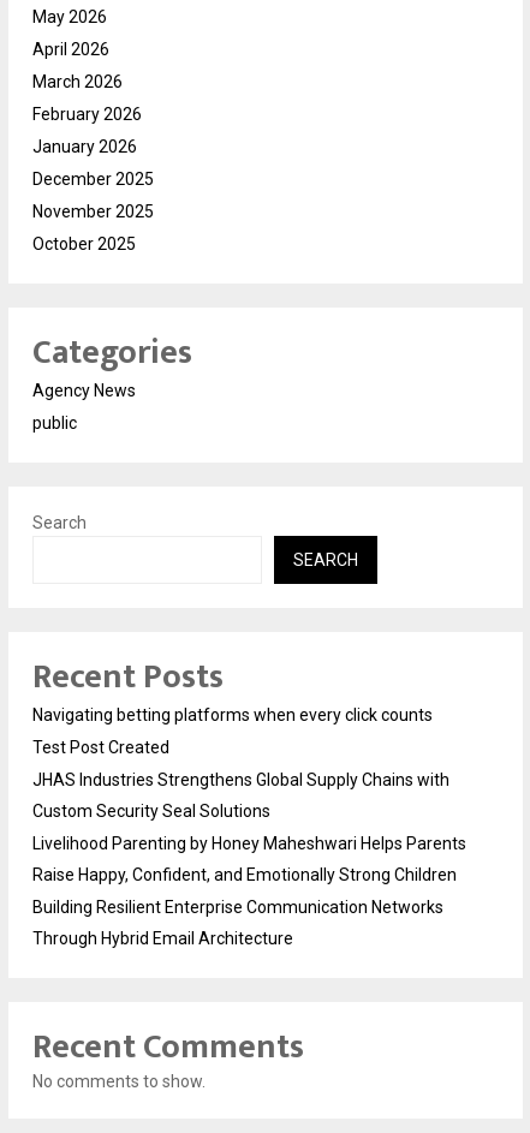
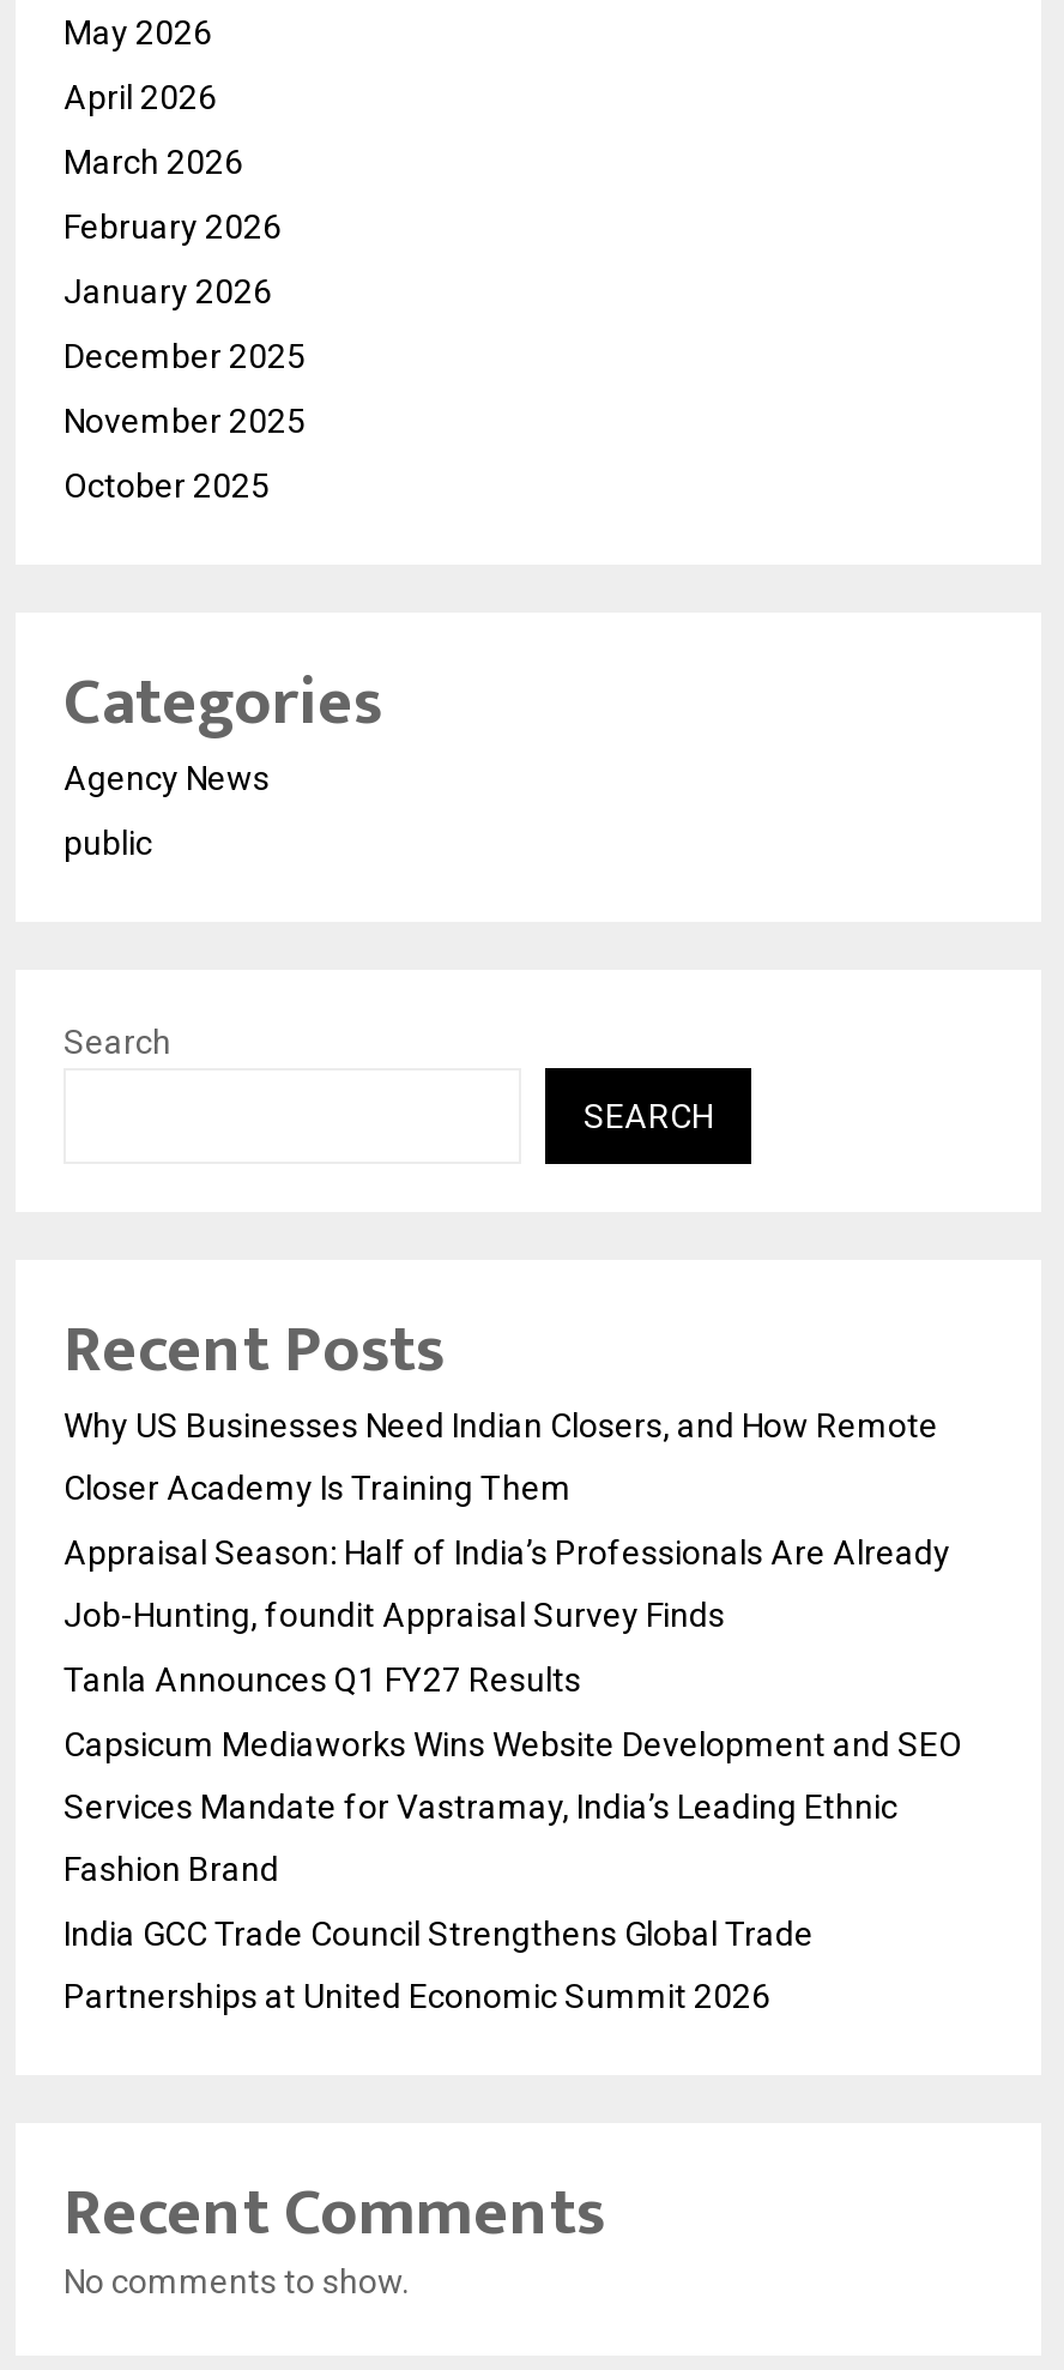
[32,706,466,948] Navigating betting platforms when every click counts | Test Post Created | JHAS Industries Strengthens Global Supply Chains with | Custom Security Seal Solutions | Livelihood Parenting by Honey Maheshwari Helps Parents | Raise Happy, Confident, and Emotionally Strong Children | Building Resilient Enterprise Communication Networks | Through Hybrid Email Architecture -> [64,1407,962,2016] Why US Businesses Need Indian Closers, and How Remote | Closer Academy Is Training Them | Appraisal Season: Half of India’s Professionals Are Already | Job-Hunting, foundit Appraisal Survey Finds | Tanla Announces Q1 FY27 Results | Capsicum Mediaworks Wins Website Development and SEO | Services Mandate for Vastramay, India’s Leading Ethnic | Fashion Brand | India GCC Trade Council Strengthens Global Trade | Partnerships at United Economic Summit 2026

